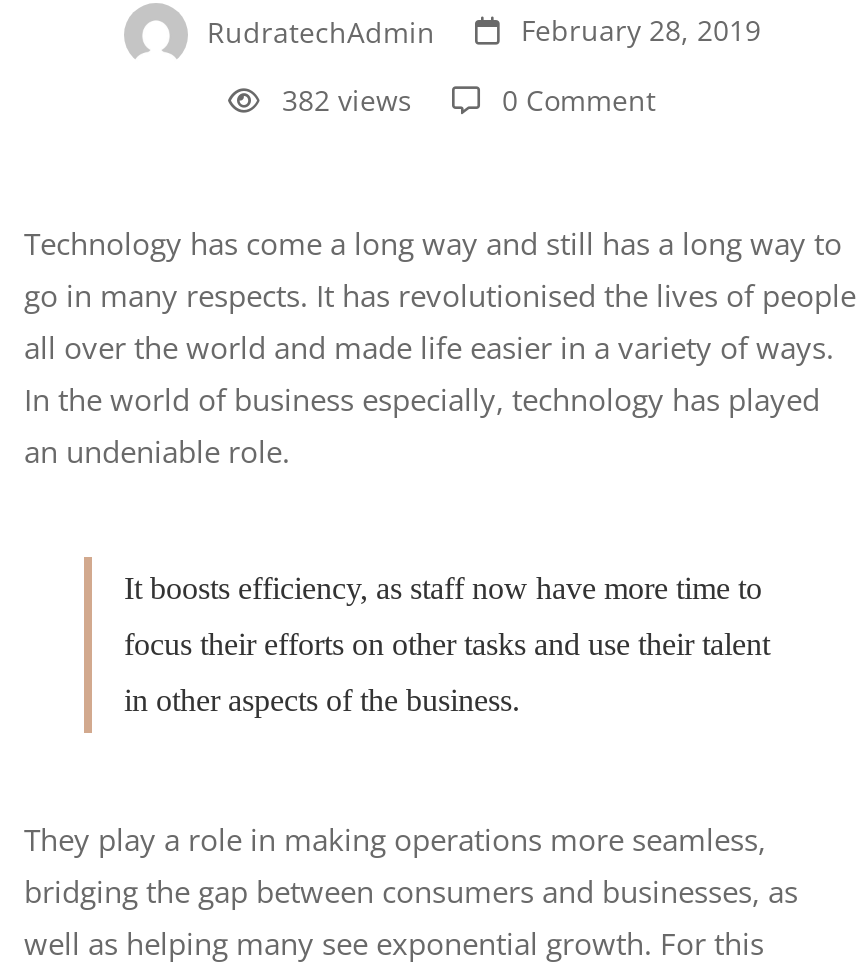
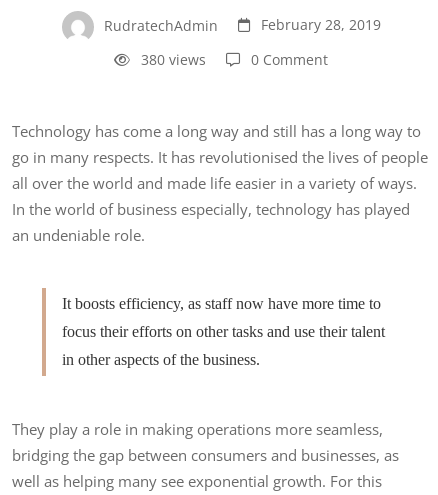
[274,80,412,118] 382 views -> [137,50,206,69] 380 views

